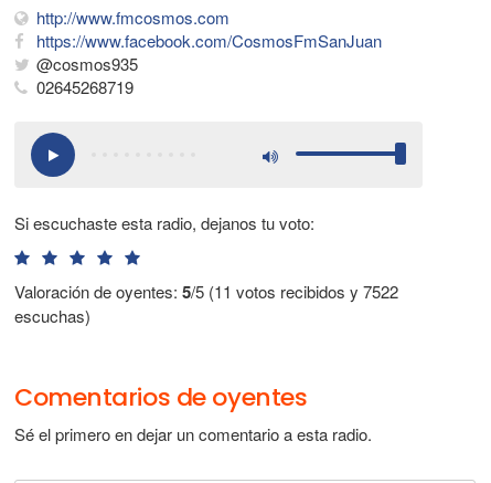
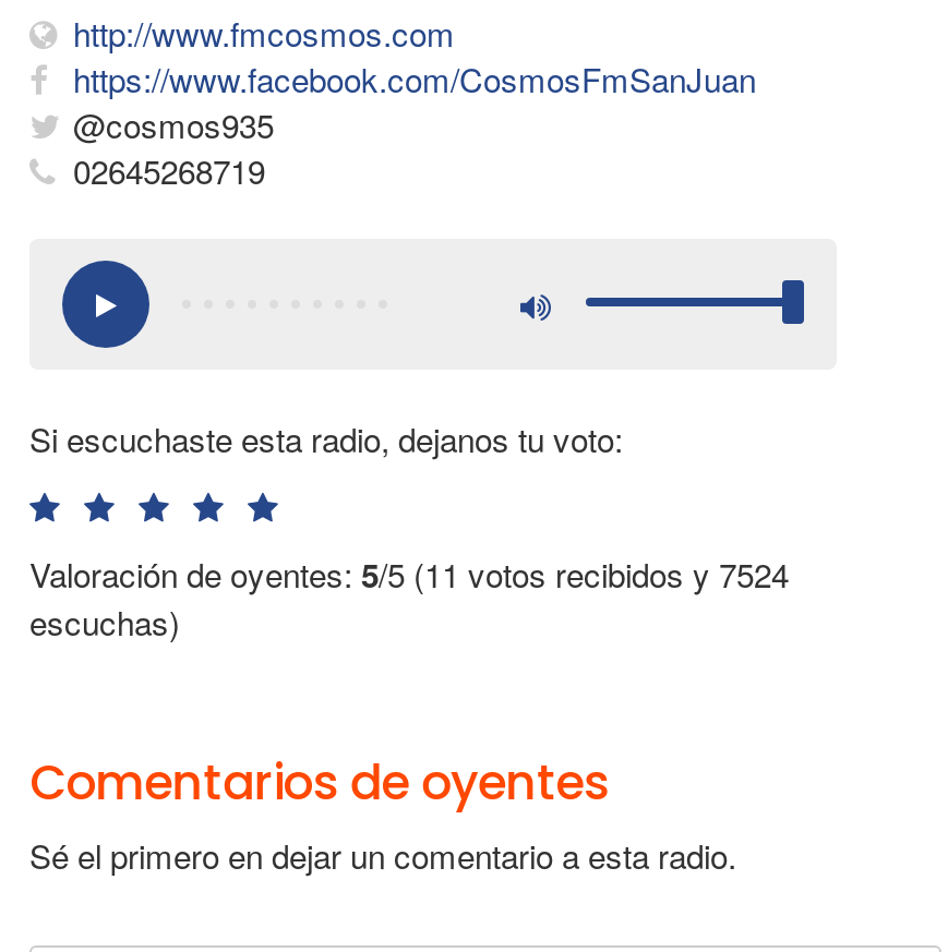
[14,280,398,304] Valoración de oyentes: 5/5 (11 votos recibidos y 7522 -> [29,551,789,599] Valoración de oyentes: 5/5 (11 votos recibidos y 7524

